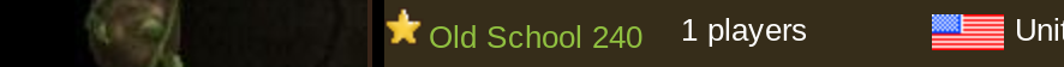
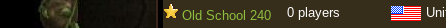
[429,12,808,55] Old School 240 1 players -> [181,5,339,23] Old School 240 0 players

